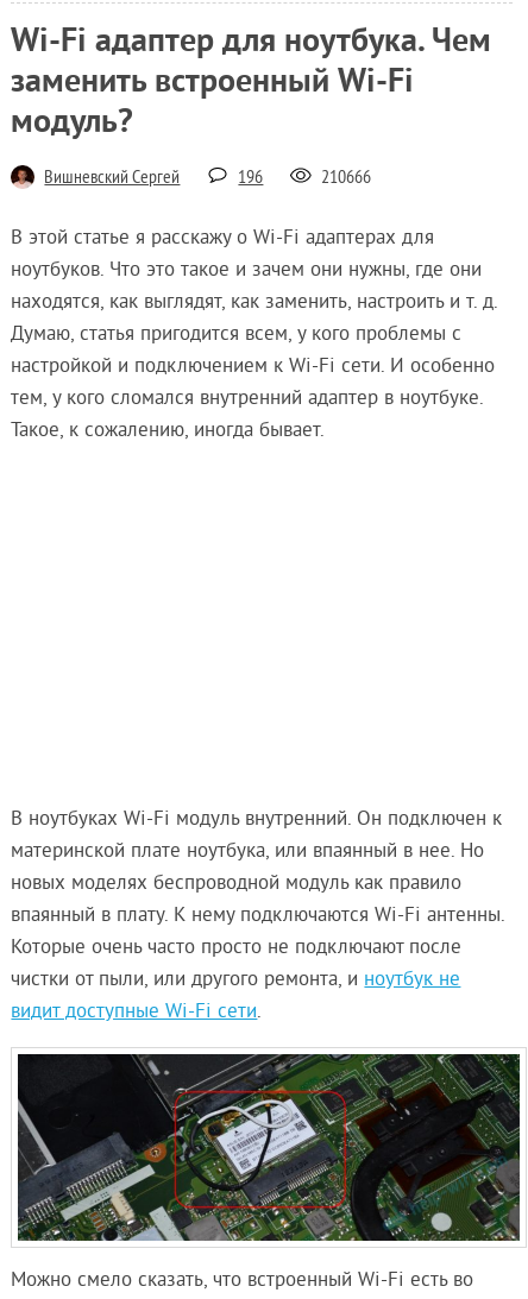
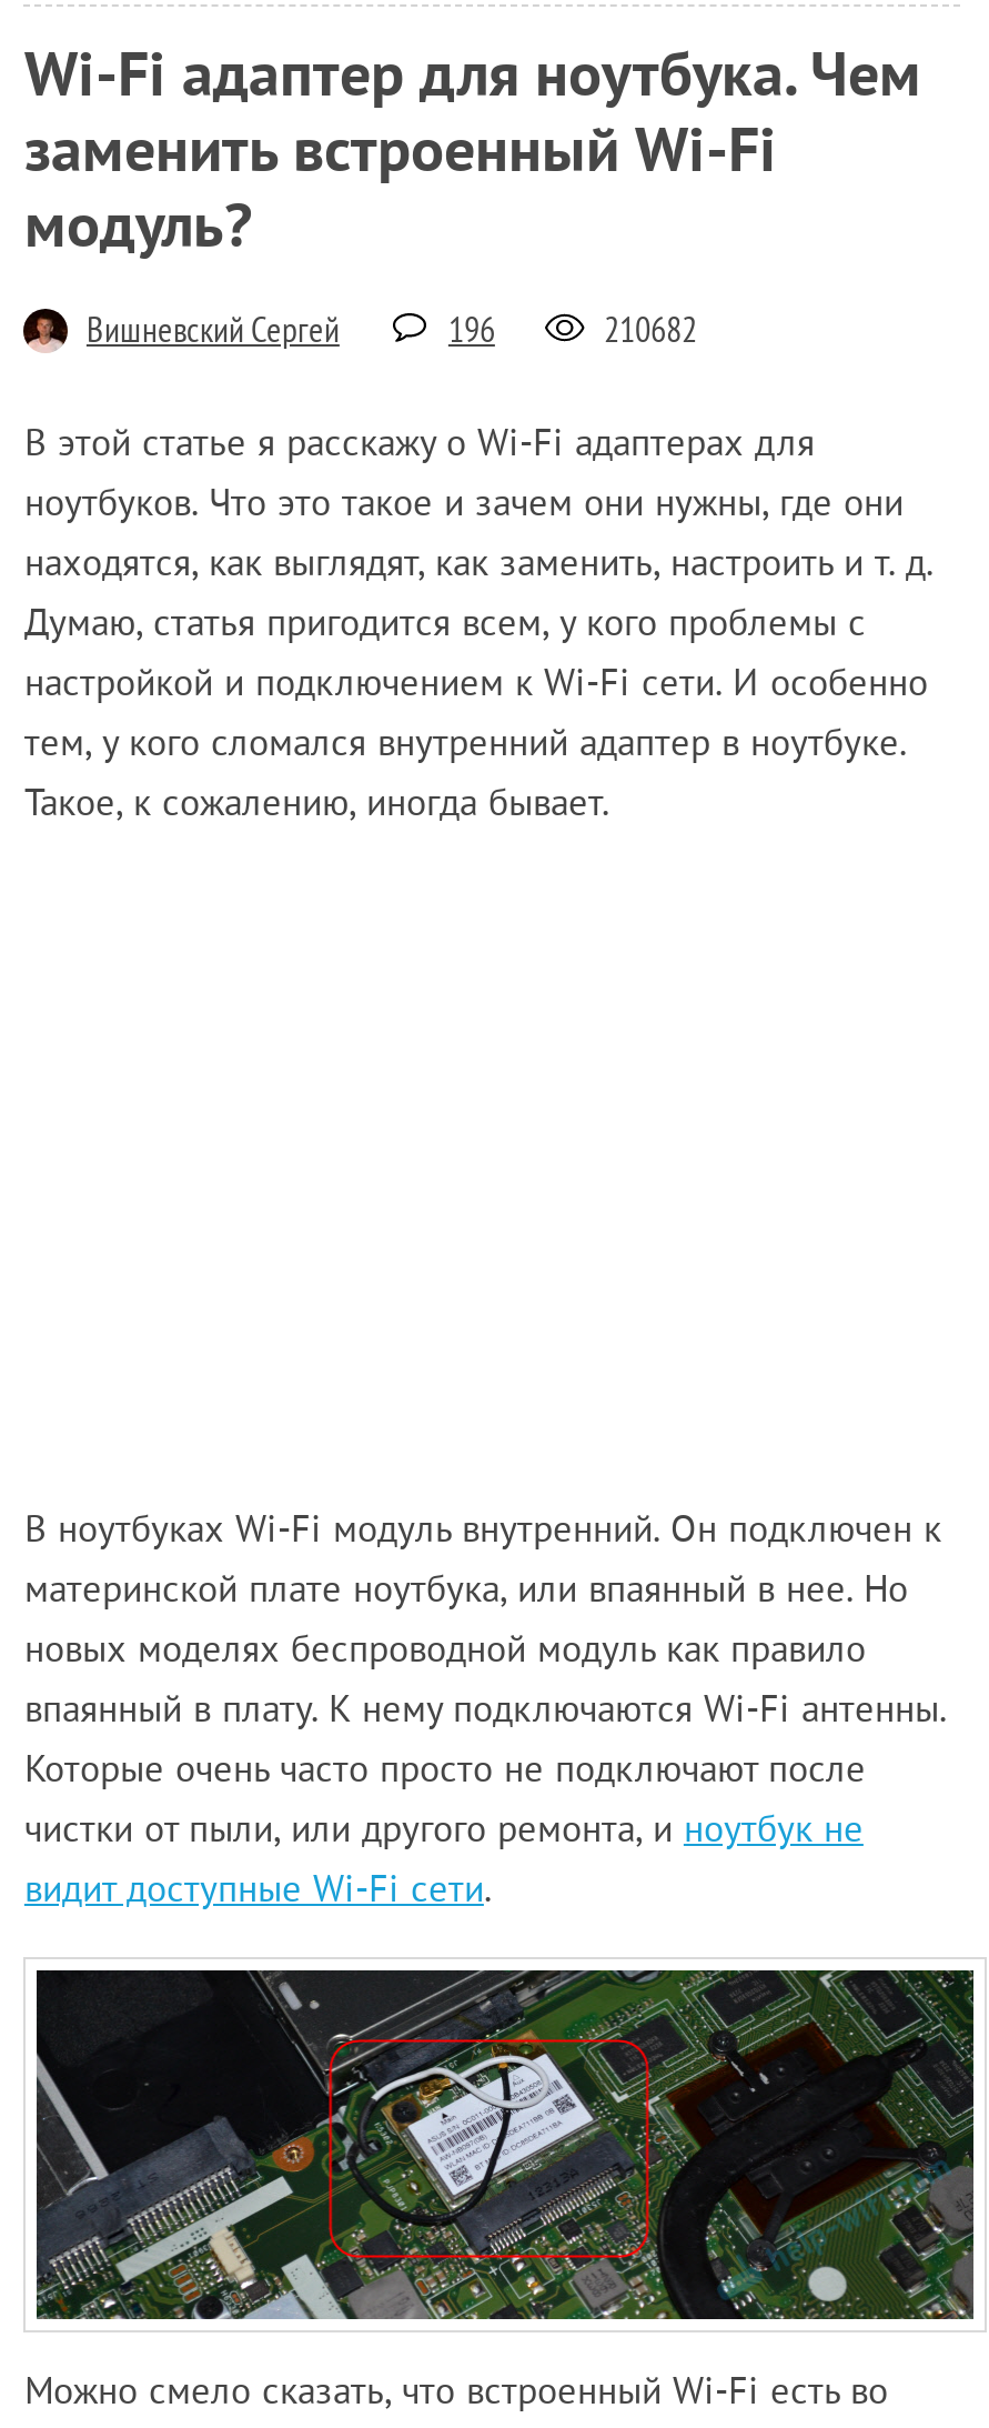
[322,166,372,190] 210666 -> [604,311,697,355] 210682

